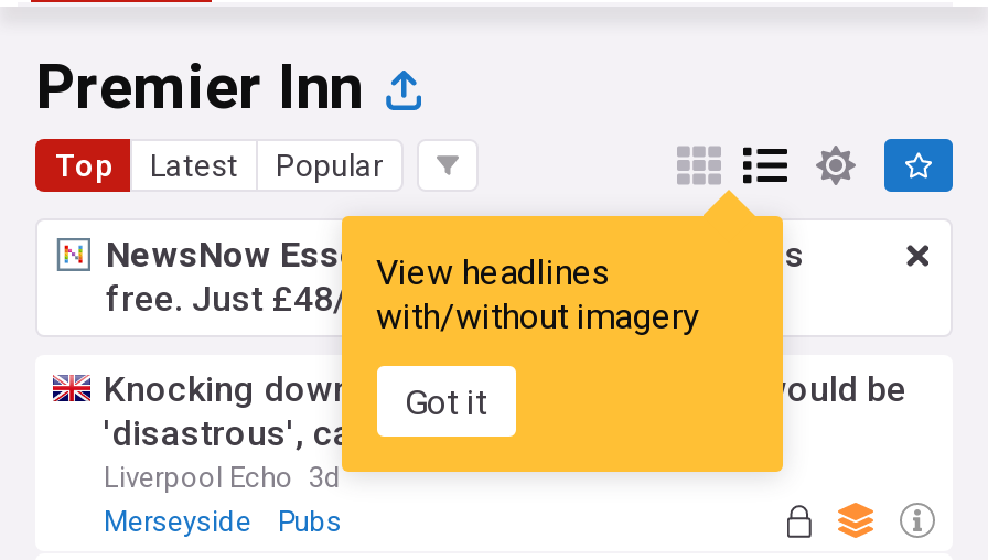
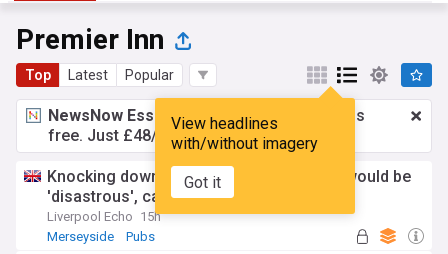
[104,461,342,494] Liverpool Echo 3d -> [47,209,161,224] Liverpool Echo 15h

